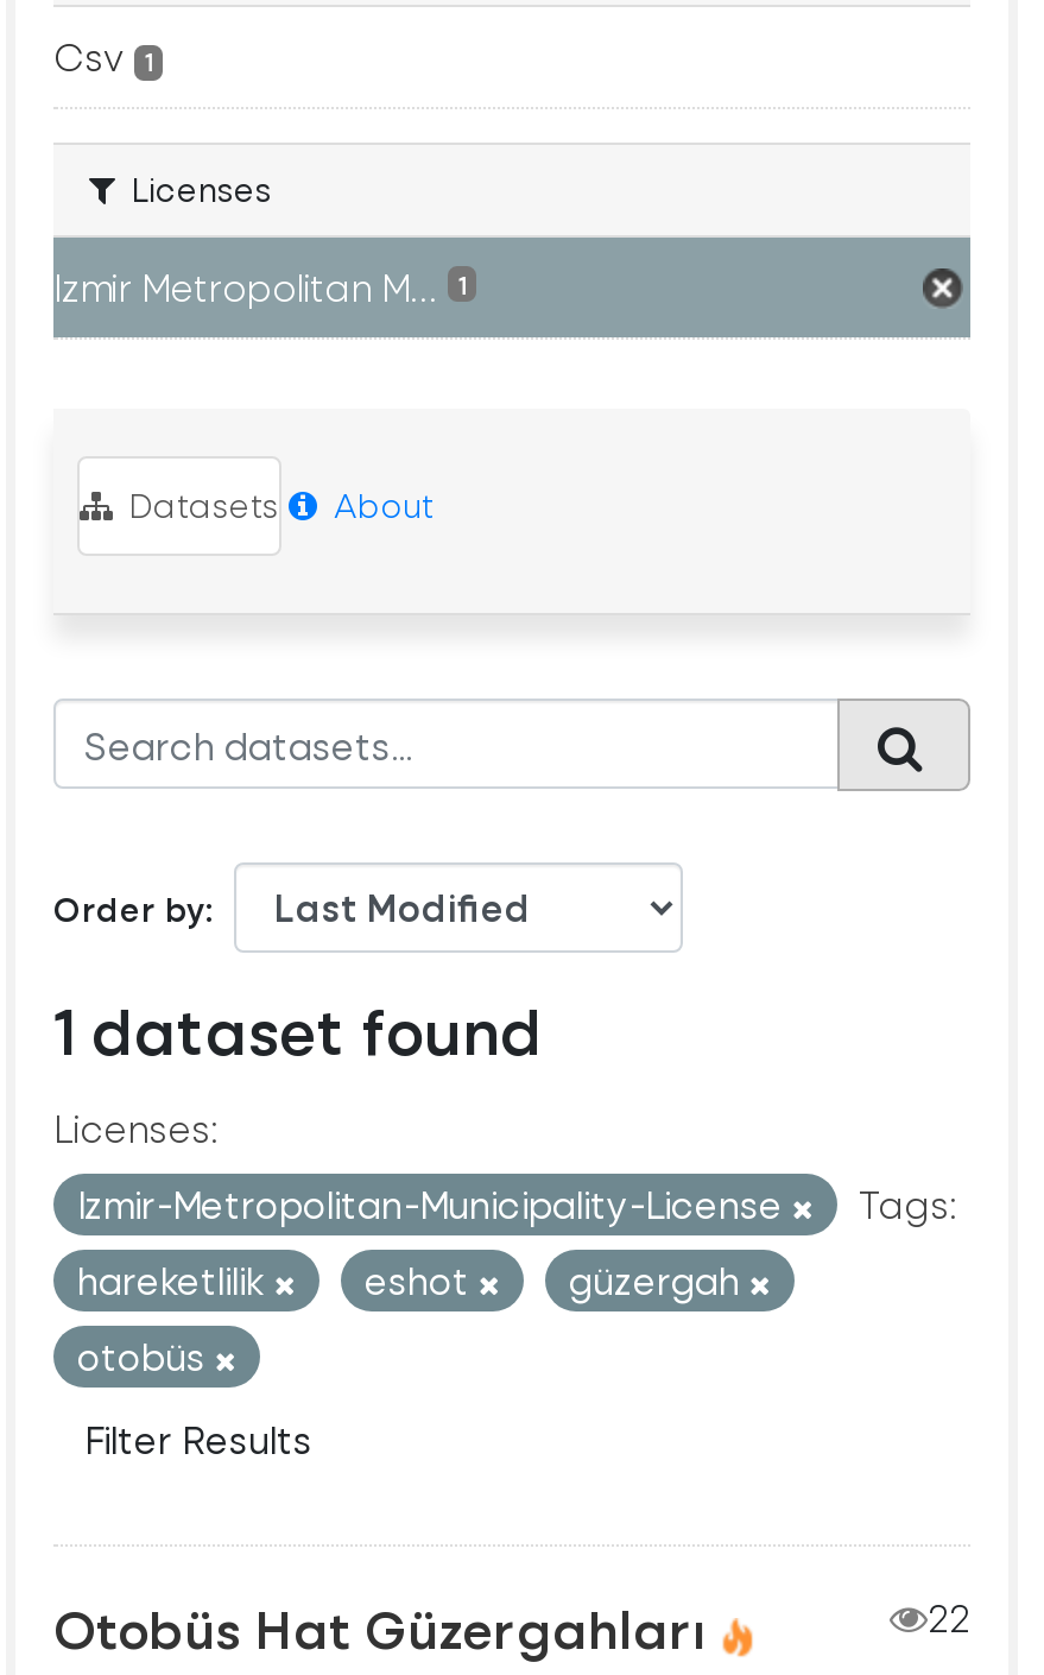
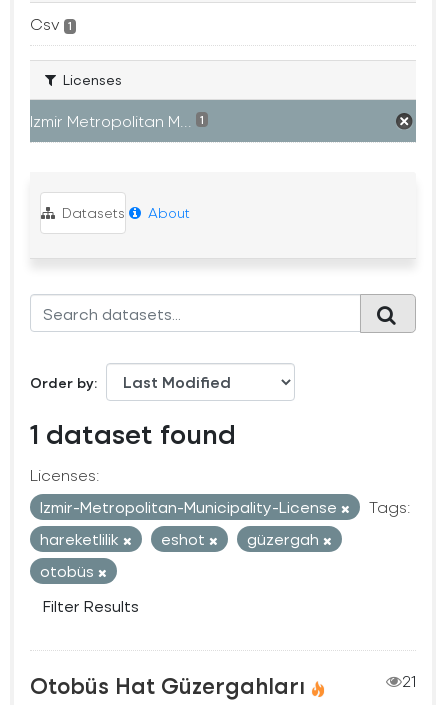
[928,1591,970,1641] 22 -> [402,670,416,691] 21

